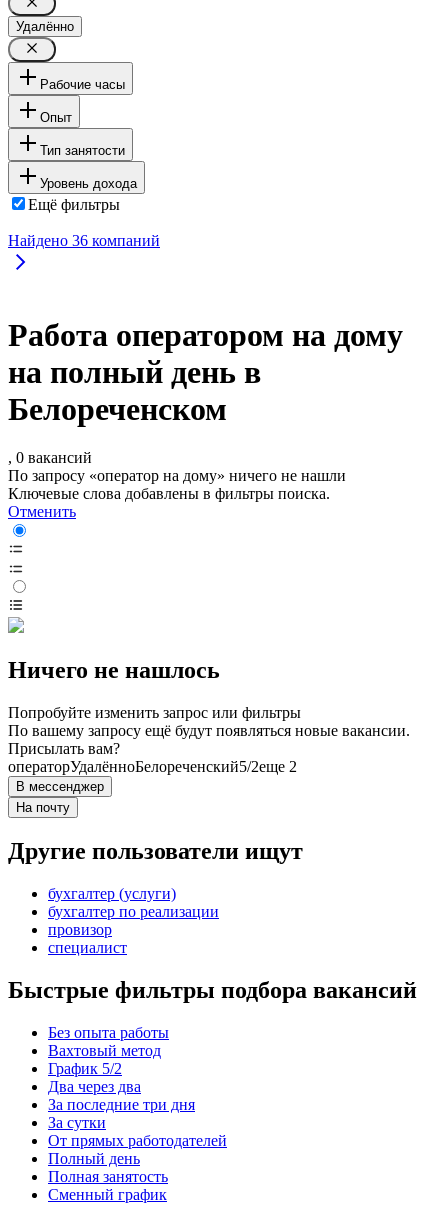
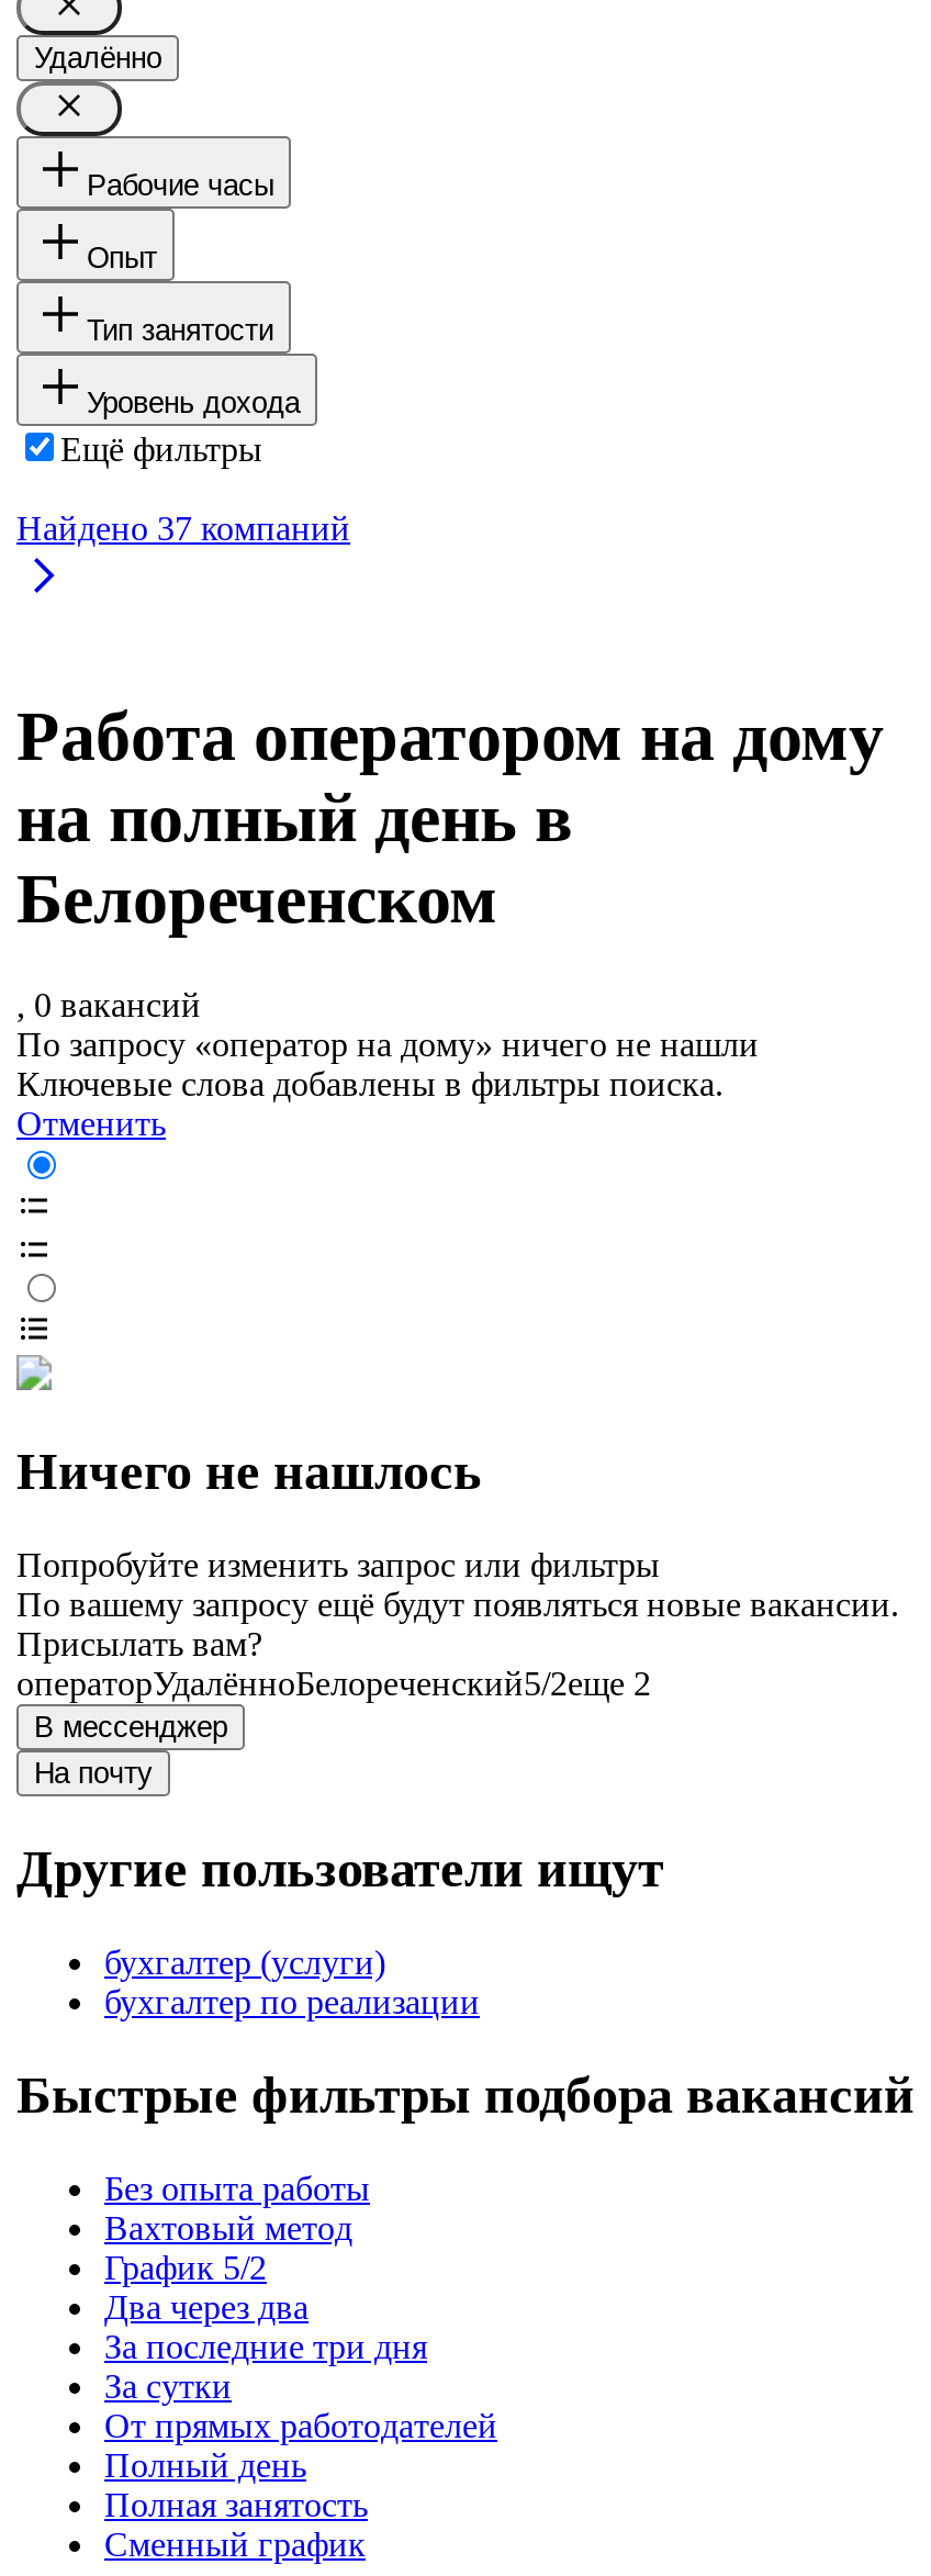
[8,232,160,249] Найдено 36 компаний -> [16,509,350,546] Найдено 37 компаний
[48,921,127,956] провизор | специалист -> none

